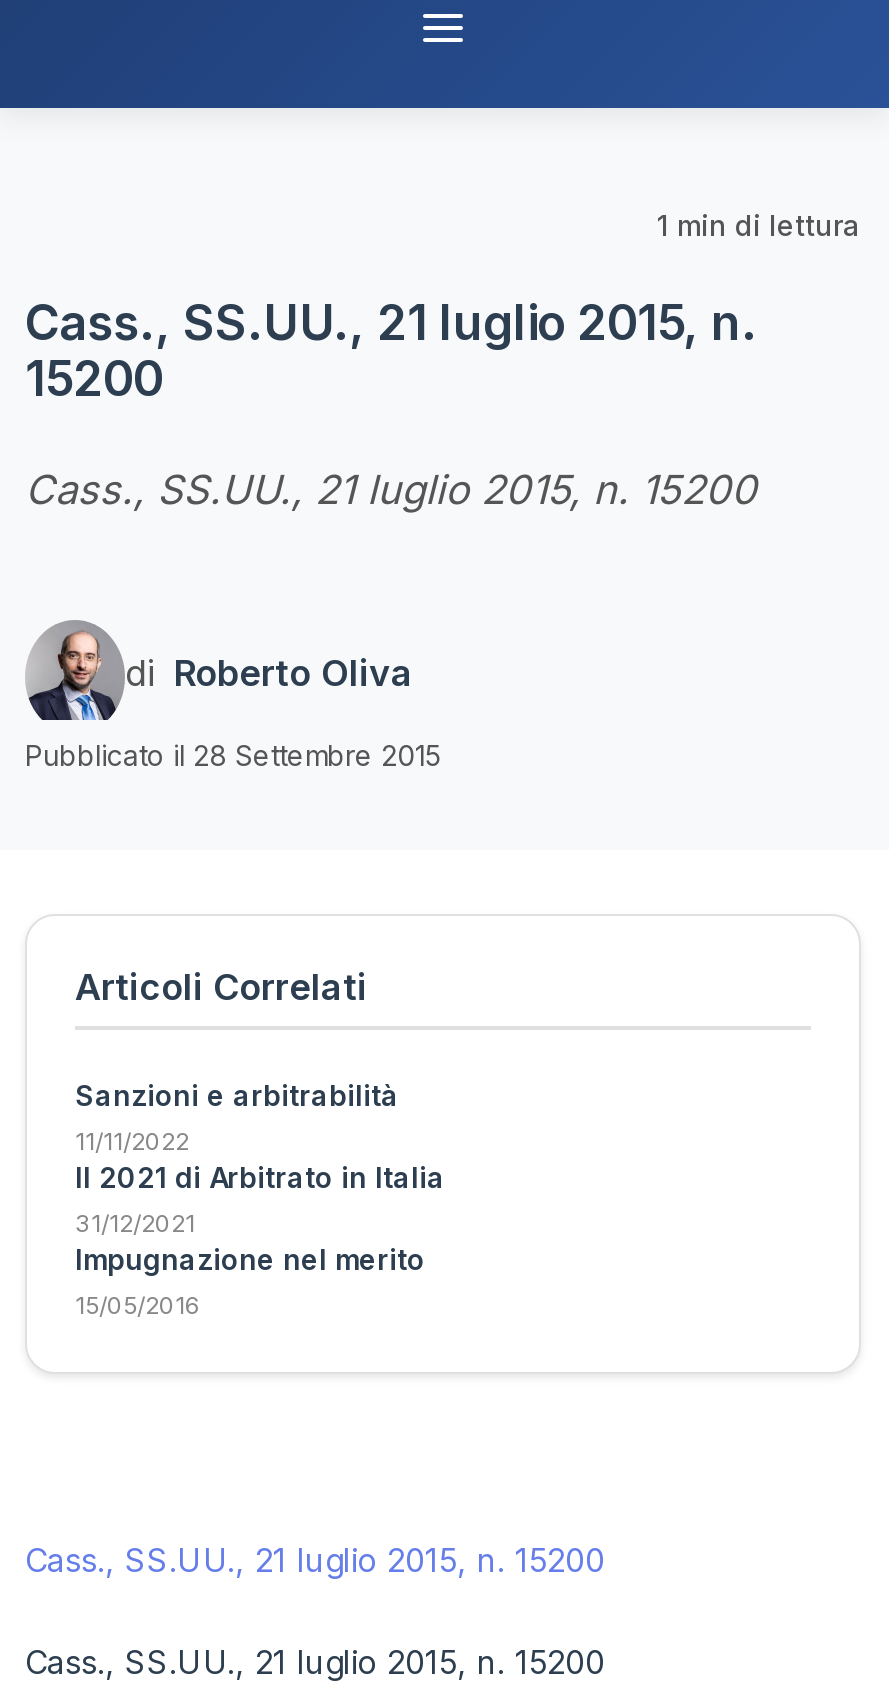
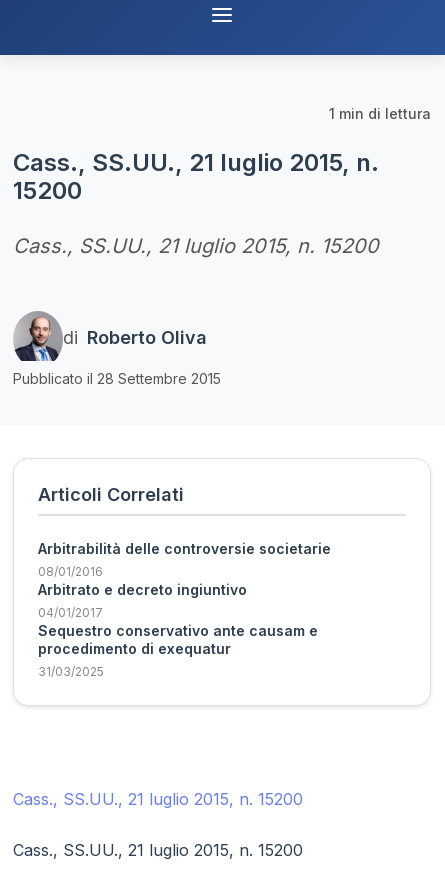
[75,1078,445,1320] Sanzioni e arbitrabilità | 11/11/2022 | Il 2021 di Arbitrato in Italia | 31/12/2021 | Impugnazione nel merito | 15/05/2016 -> [38,540,331,679] Arbitrabilità delle controversie societarie | 08/01/2016 | Arbitrato e decreto ingiuntivo | 04/01/2017 | Sequestro conservativo ante causam e | procedimento di exequatur | 31/03/2025

